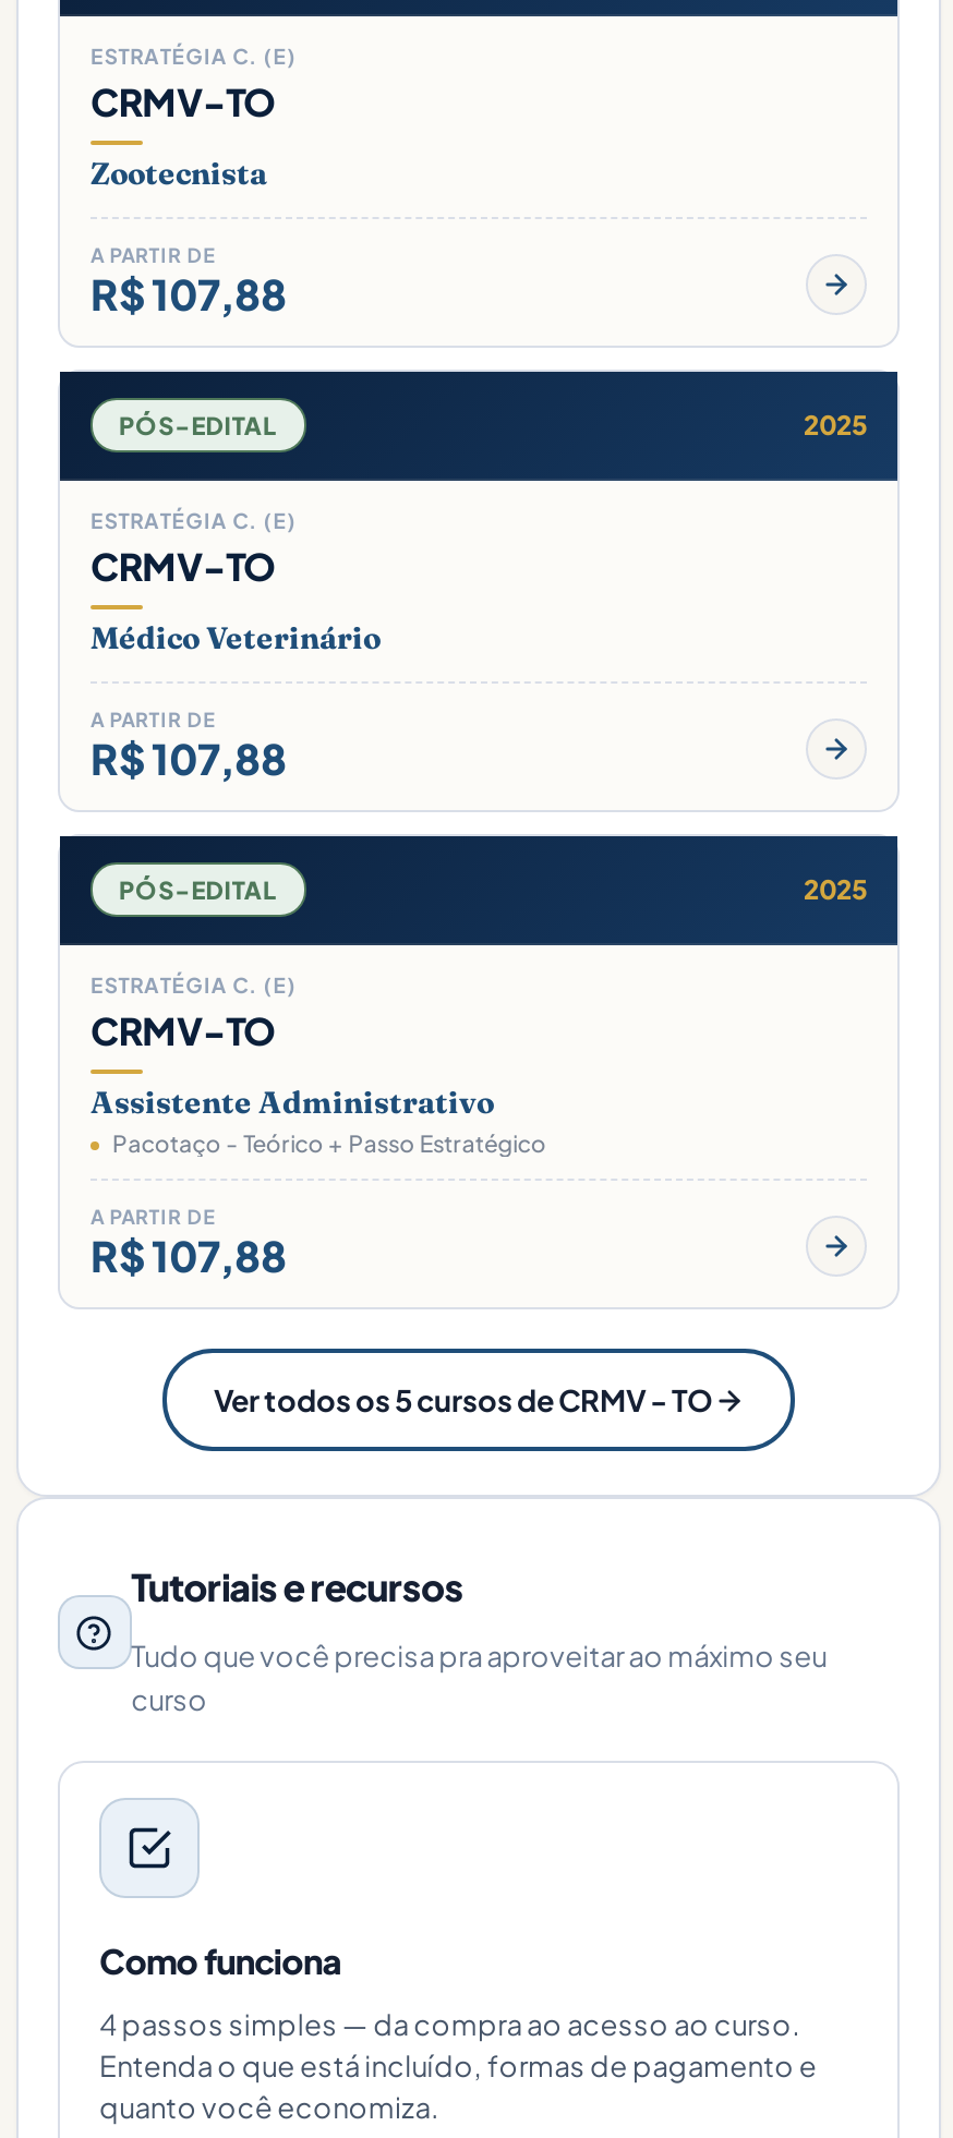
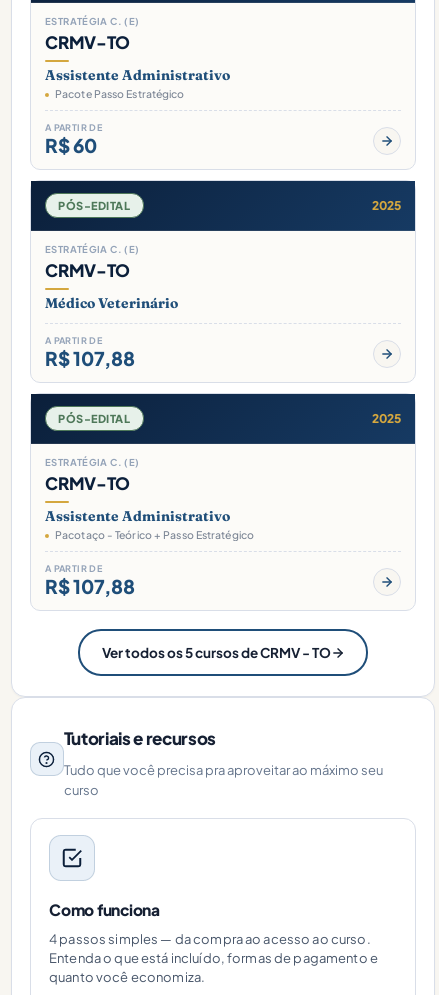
[91,154,267,193] Zootecnista -> [45,66,230,100] Assistente Administrativo | Pacote Passo Estratégico
[91,267,287,319] R$ 107,88 -> [45,133,97,157] R$ 60

